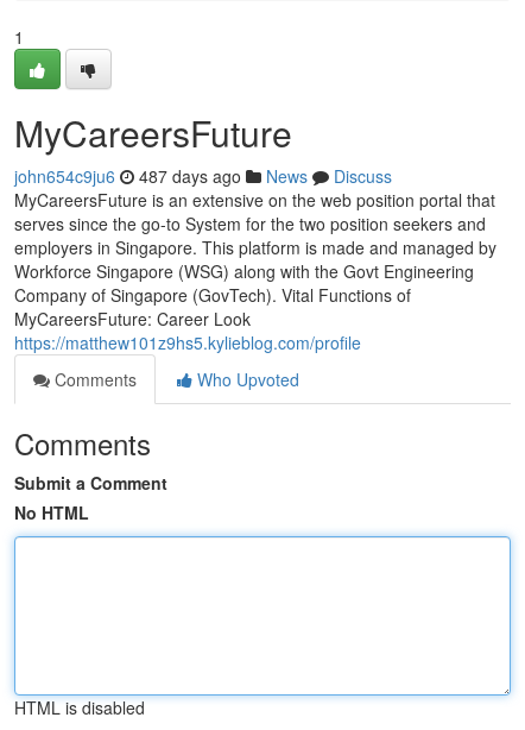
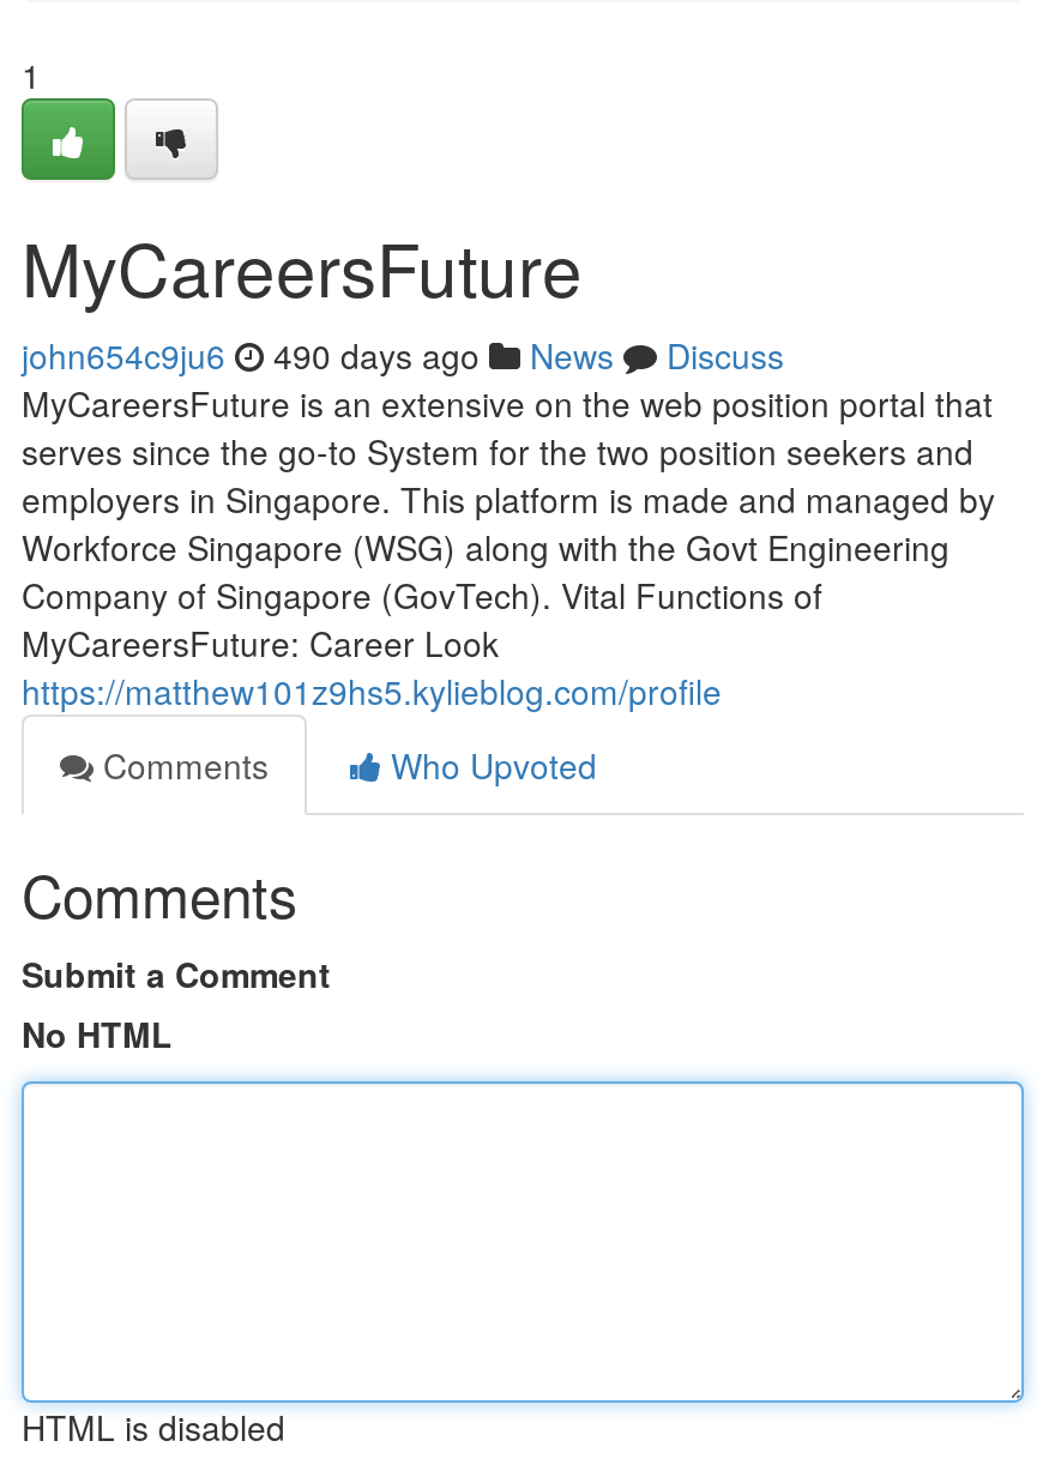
[14,164,392,188] john654c9ju6 487 days ago News Discuss -> [22,331,784,379] john654c9ju6 490 days ago News Discuss

